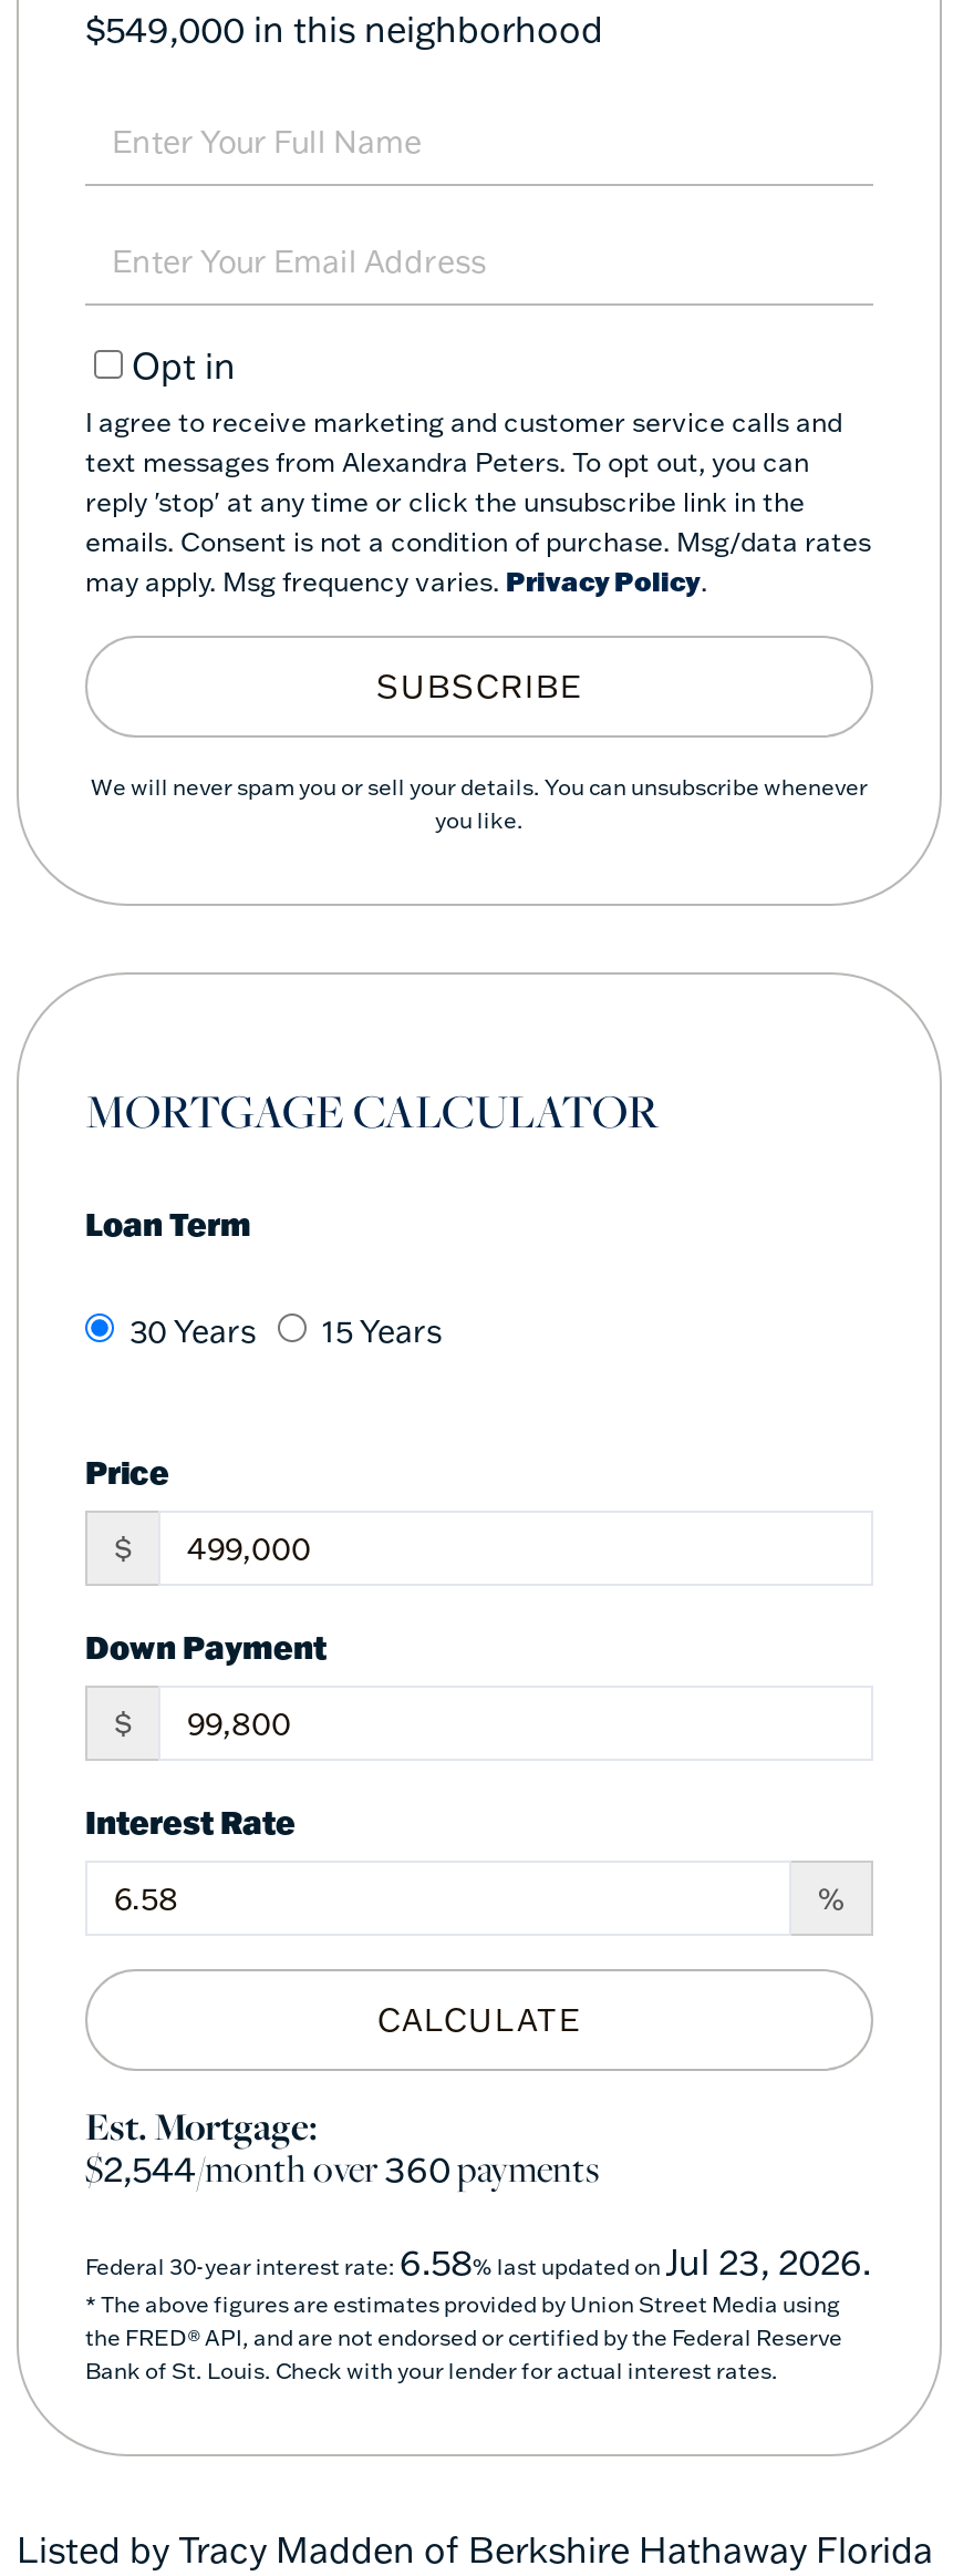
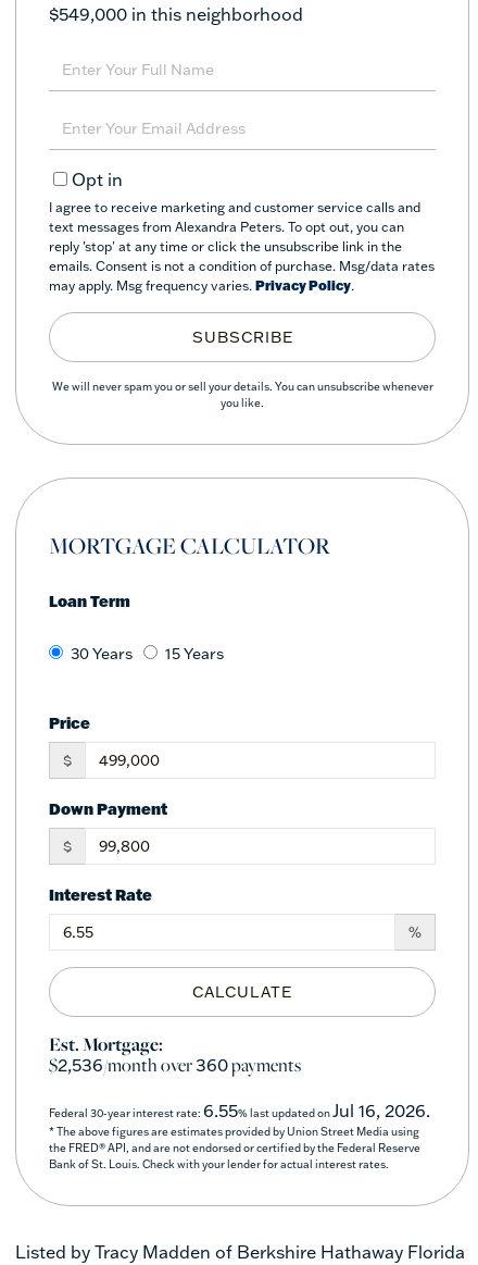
[85,2141,599,2194] $2,544/month over360payments -> [49,1053,301,1077] $2,536/month over360payments
[85,2239,871,2283] Federal 30-year interest rate: 6.58% last updated on Jul 23, 2026. -> [49,1099,430,1121] Federal 30-year interest rate: 6.55% last updated on Jul 16, 2026.

